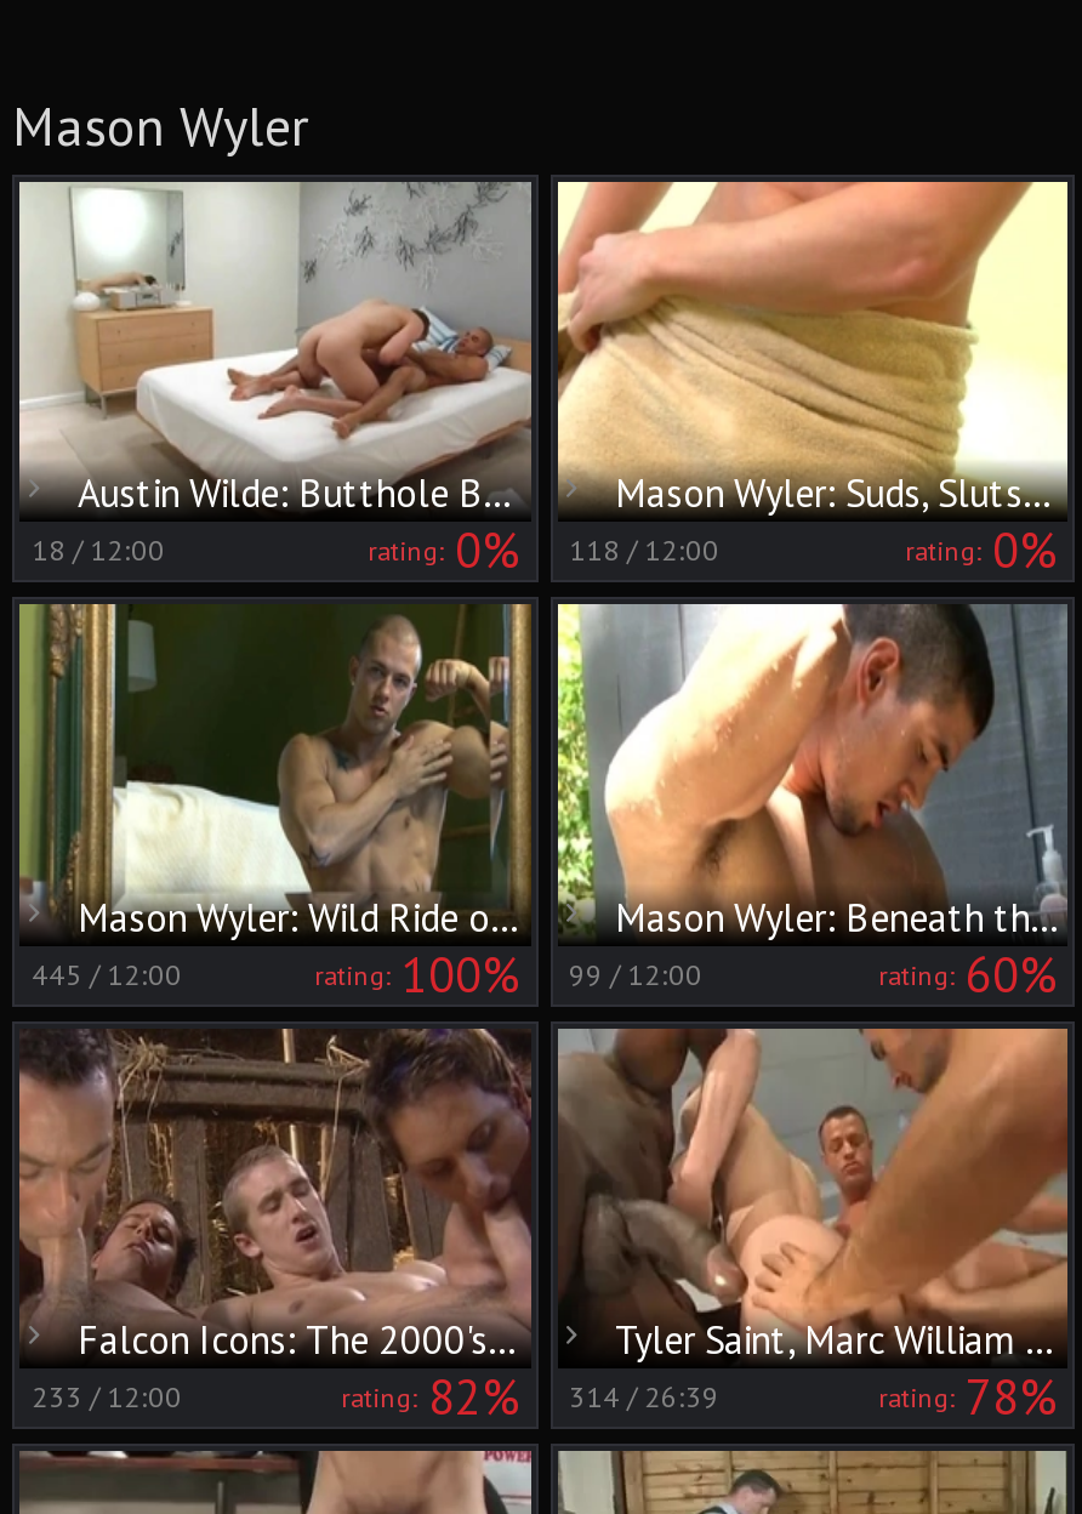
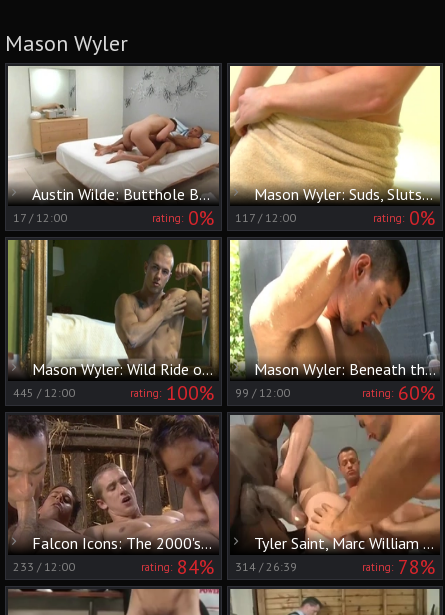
[32,532,165,568] 18 / 12:00 -> [13,210,67,225] 17 / 12:00
[368,520,719,583] rating: 0% 118 / 12:00 -> [151,205,295,231] rating: 0% 117 / 12:00
[341,1366,719,1429] rating: 82% 314 / 26:39 -> [140,554,296,580] rating: 84% 314 / 26:39

